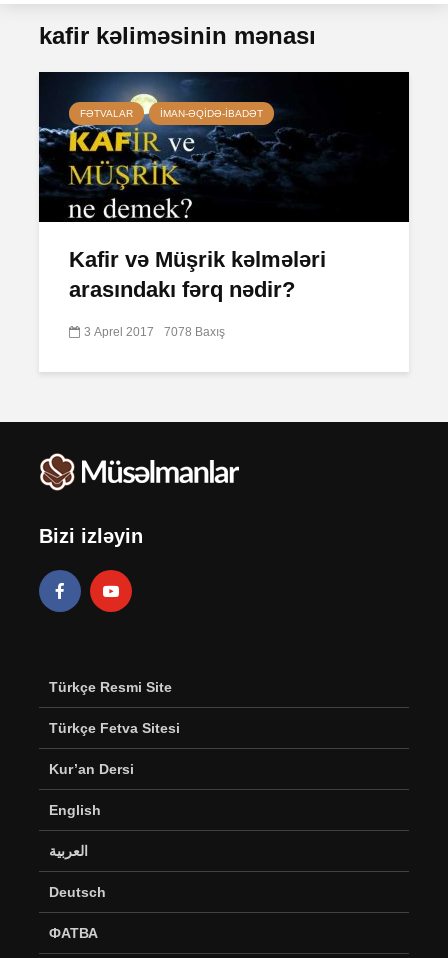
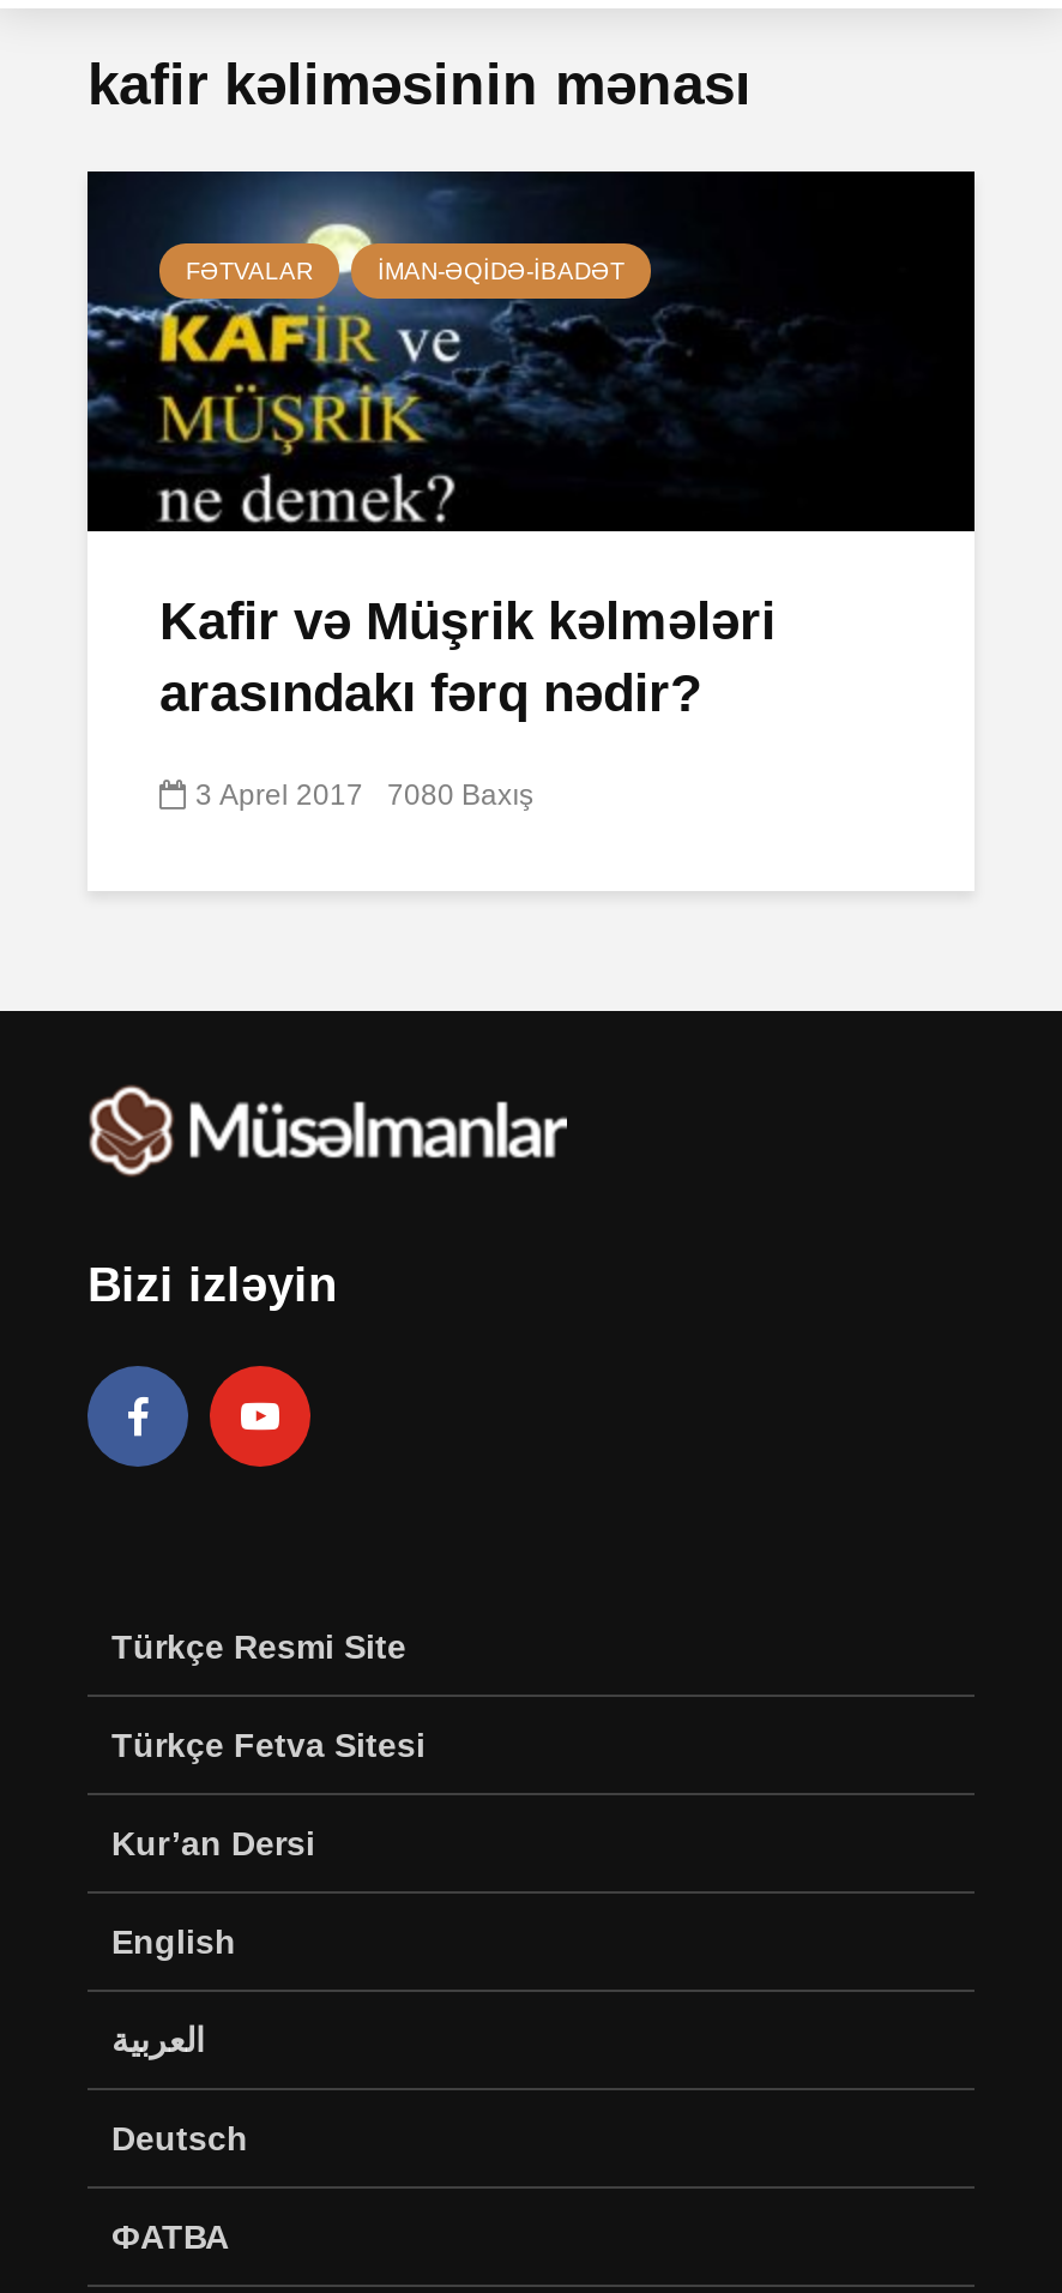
[84,325,225,339] 3 Aprel 2017 7078 Baxış -> [195,778,533,811] 3 Aprel 2017 7080 Baxış

